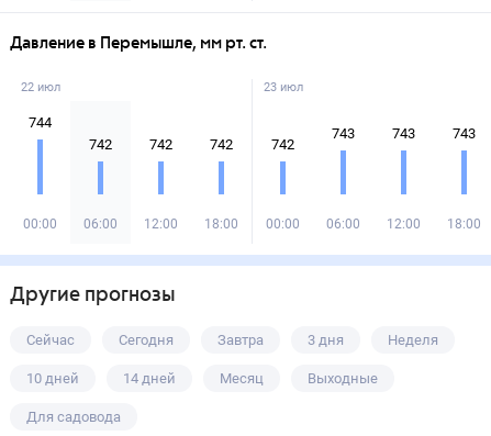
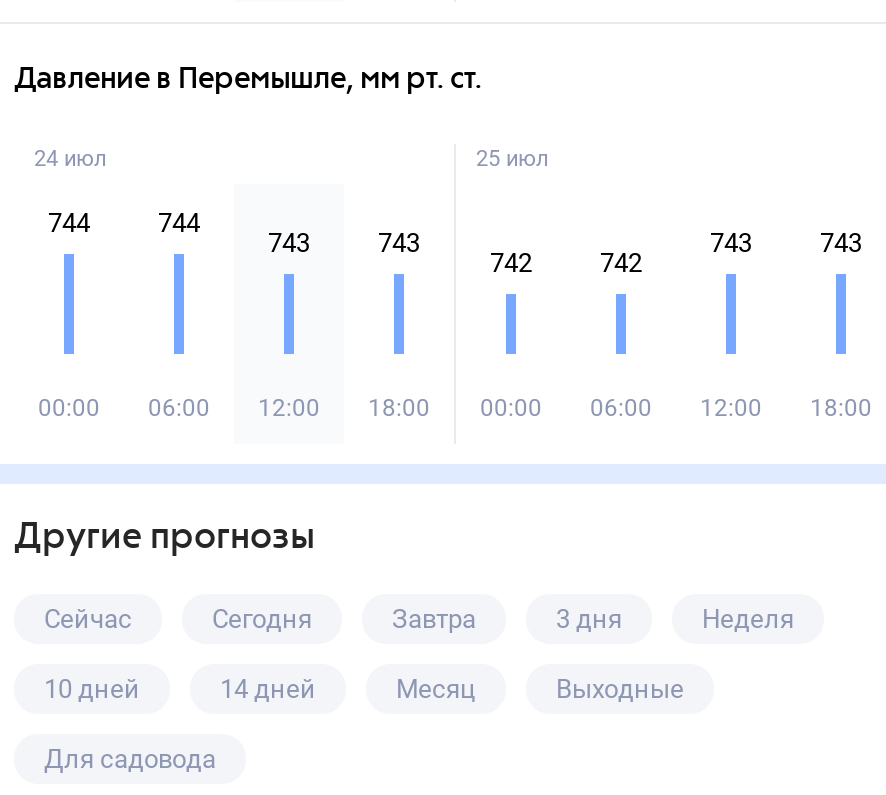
[21,80,60,94] 22 июл -> [34,146,106,172] 24 июл
[264,80,303,94] 23 июл -> [476,146,548,172] 25 июл
[332,125,355,142] 743 -> [600,248,642,278] 742
[89,136,112,153] 742 -> [158,208,200,238] 744
[149,136,172,153] 742 -> [268,228,310,258] 743
[210,136,233,153] 742 -> [378,228,420,258] 743

